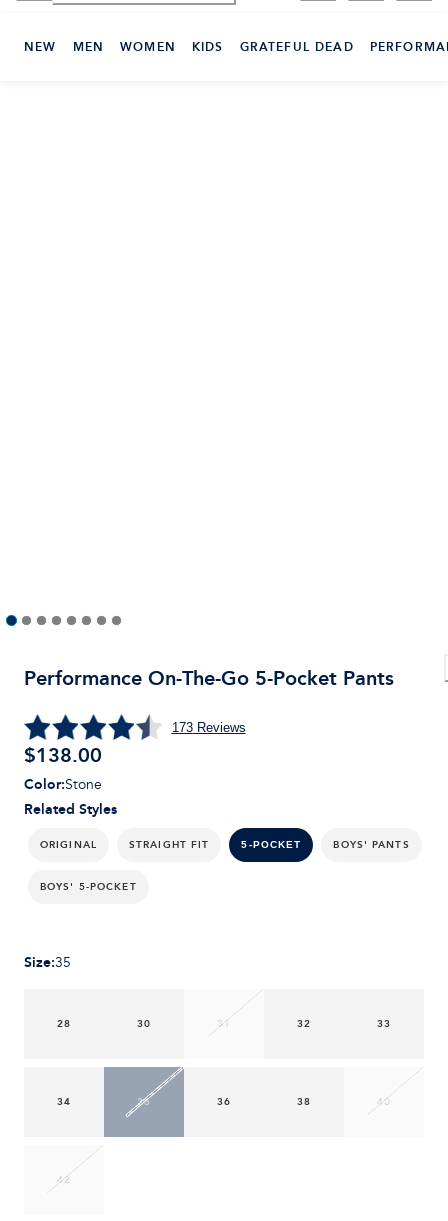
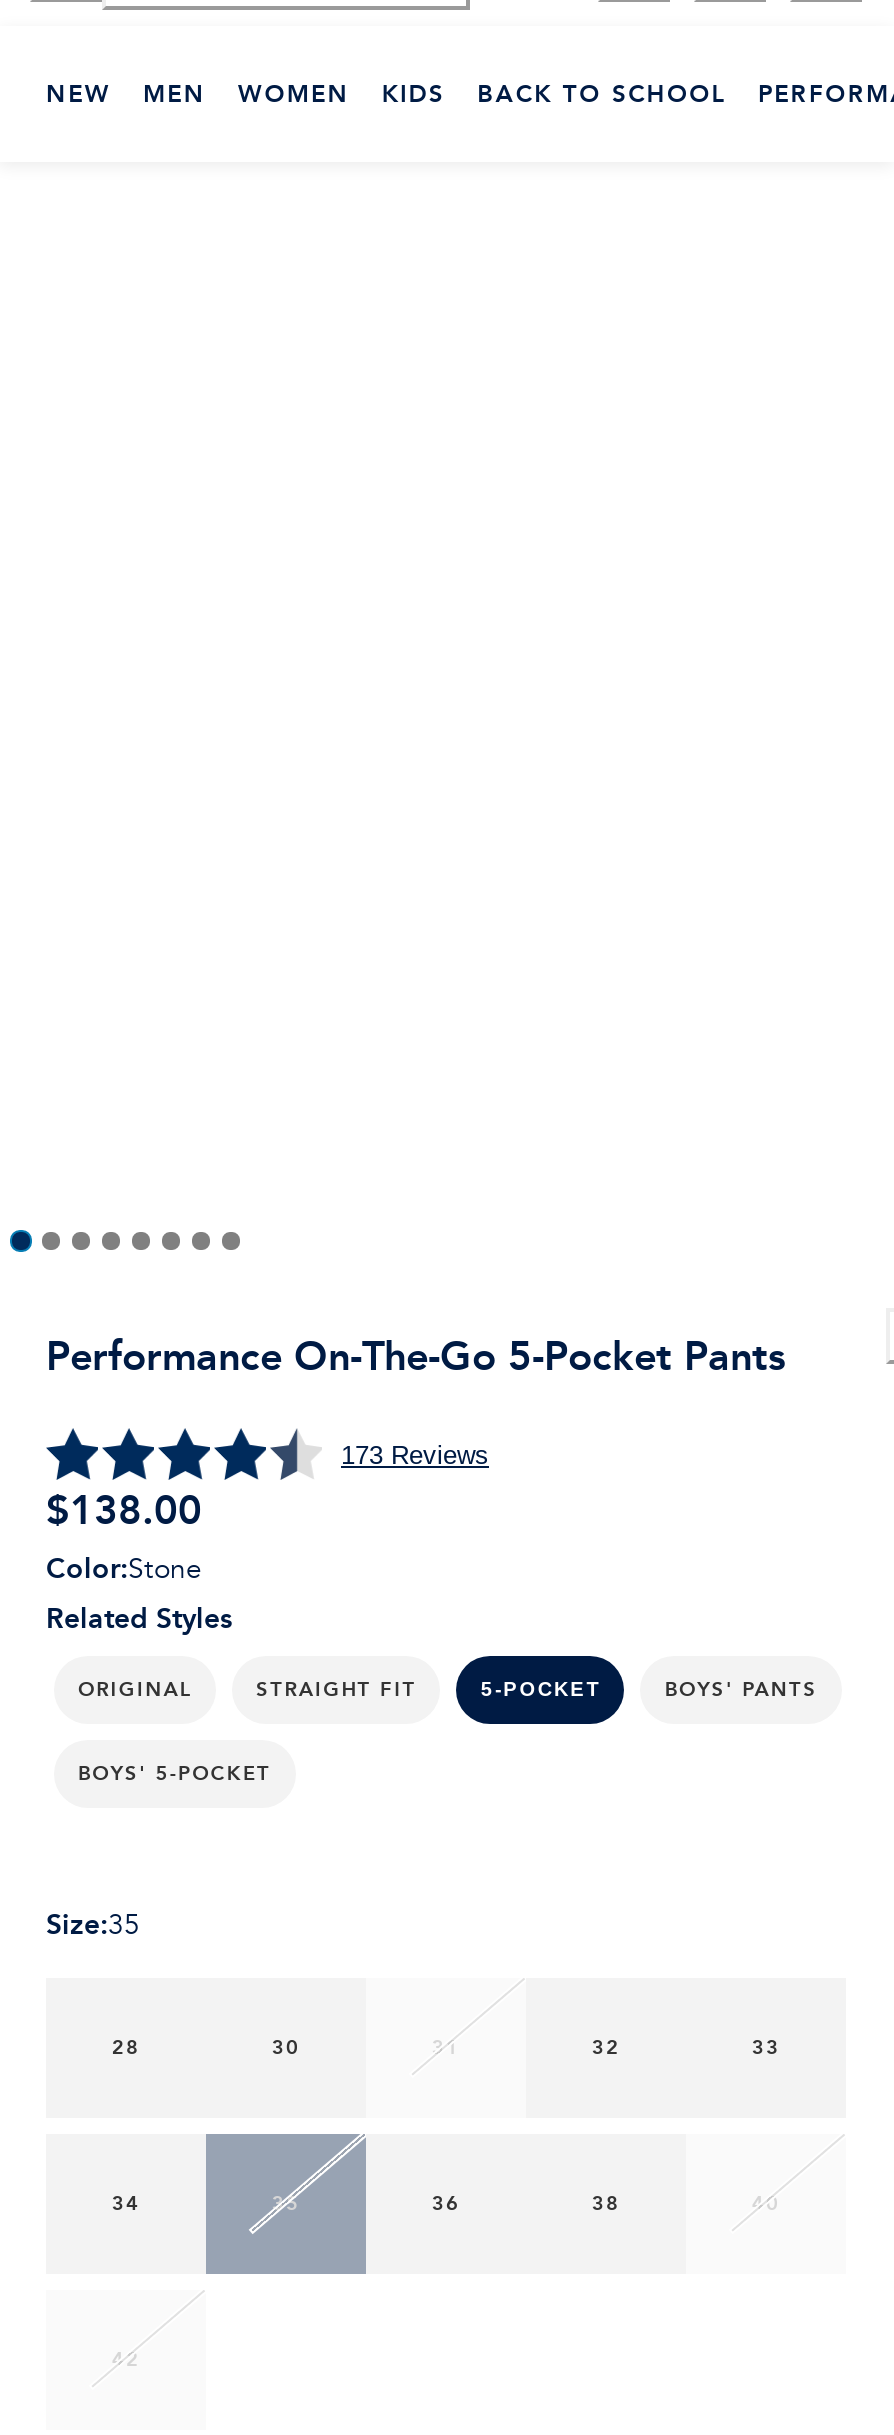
[240,37,354,56] GRATEFUL DEAD -> [477,74,726,112] BACK TO SCHOOL

